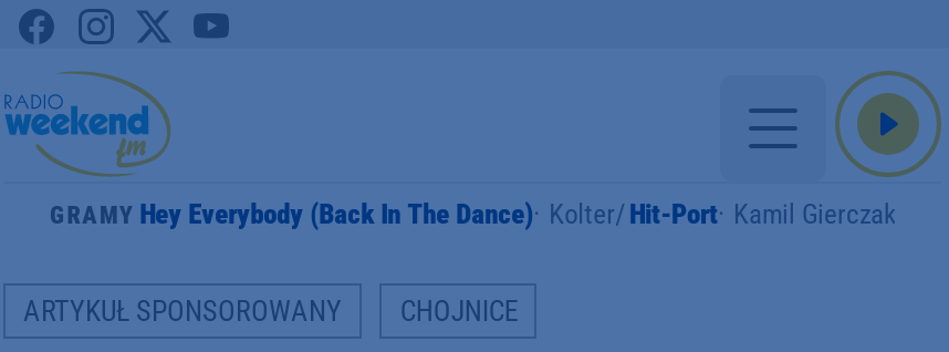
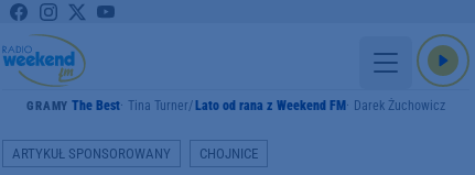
[50,197,895,231] GRAMY Hey Everybody (Back In The Dance) Kolter Hit-Port Kamil Gierczak -> [26,97,445,114] GRAMY The Best Tina Turner Lato od rana z Weekend FM Darek Żuchowicz

